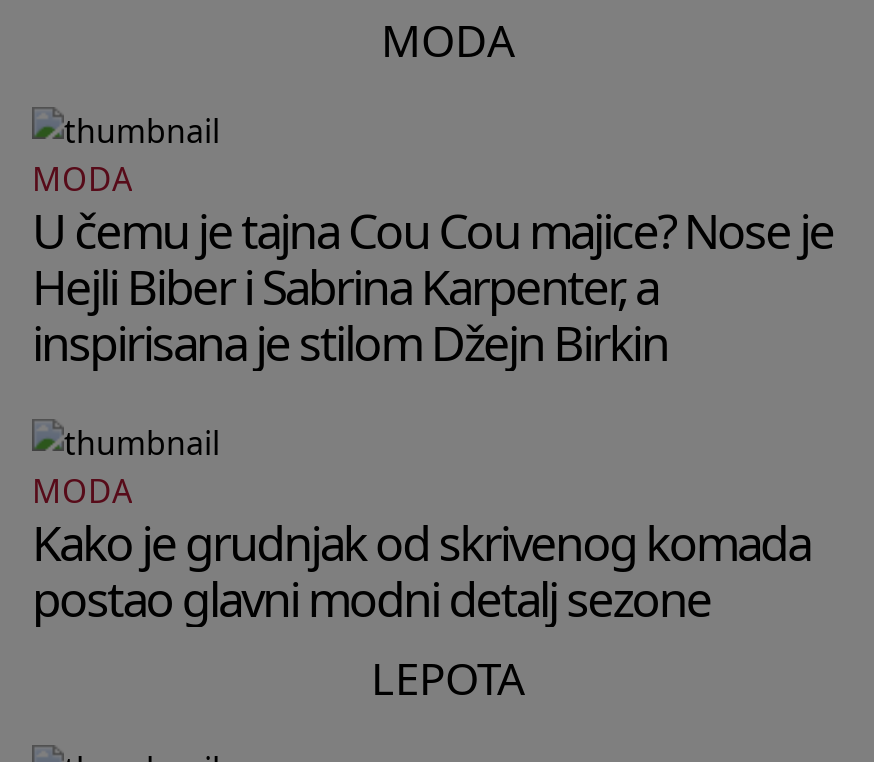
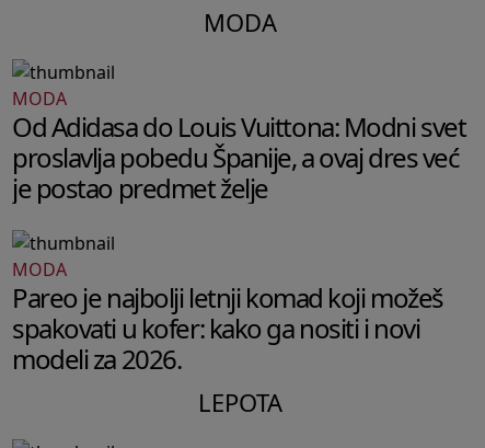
[32,198,834,376] U čemu je tajna Cou Cou majice? Nose je | Hejli Biber i Sabrina Karpenter, a | inspirisana je stilom Džejn Birkin -> [12,108,466,206] Od Adidasa do Louis Vuittona: Modni svet | proslavlja pobedu Španije, a ovaj dres već | je postao predmet želje
[32,510,810,632] Kako je grudnjak od skrivenog komada | postao glavni modni detalj sezone -> [12,279,443,377] Pareo je najbolji letnji komad koji možeš | spakovati u kofer: kako ga nositi i novi | modeli za 2026.

